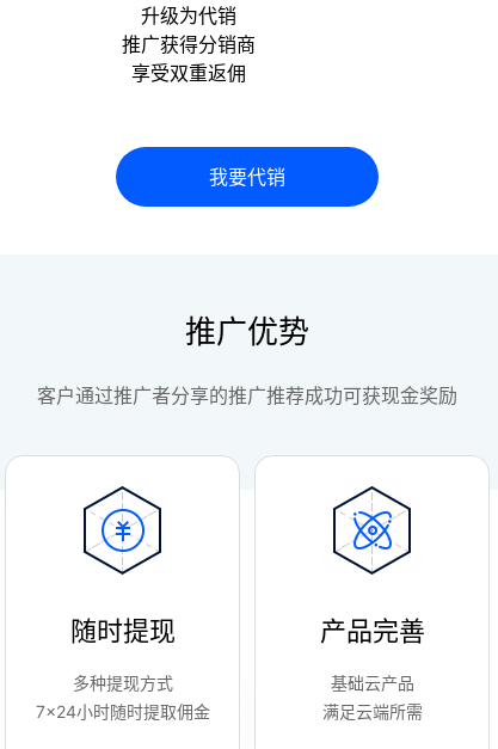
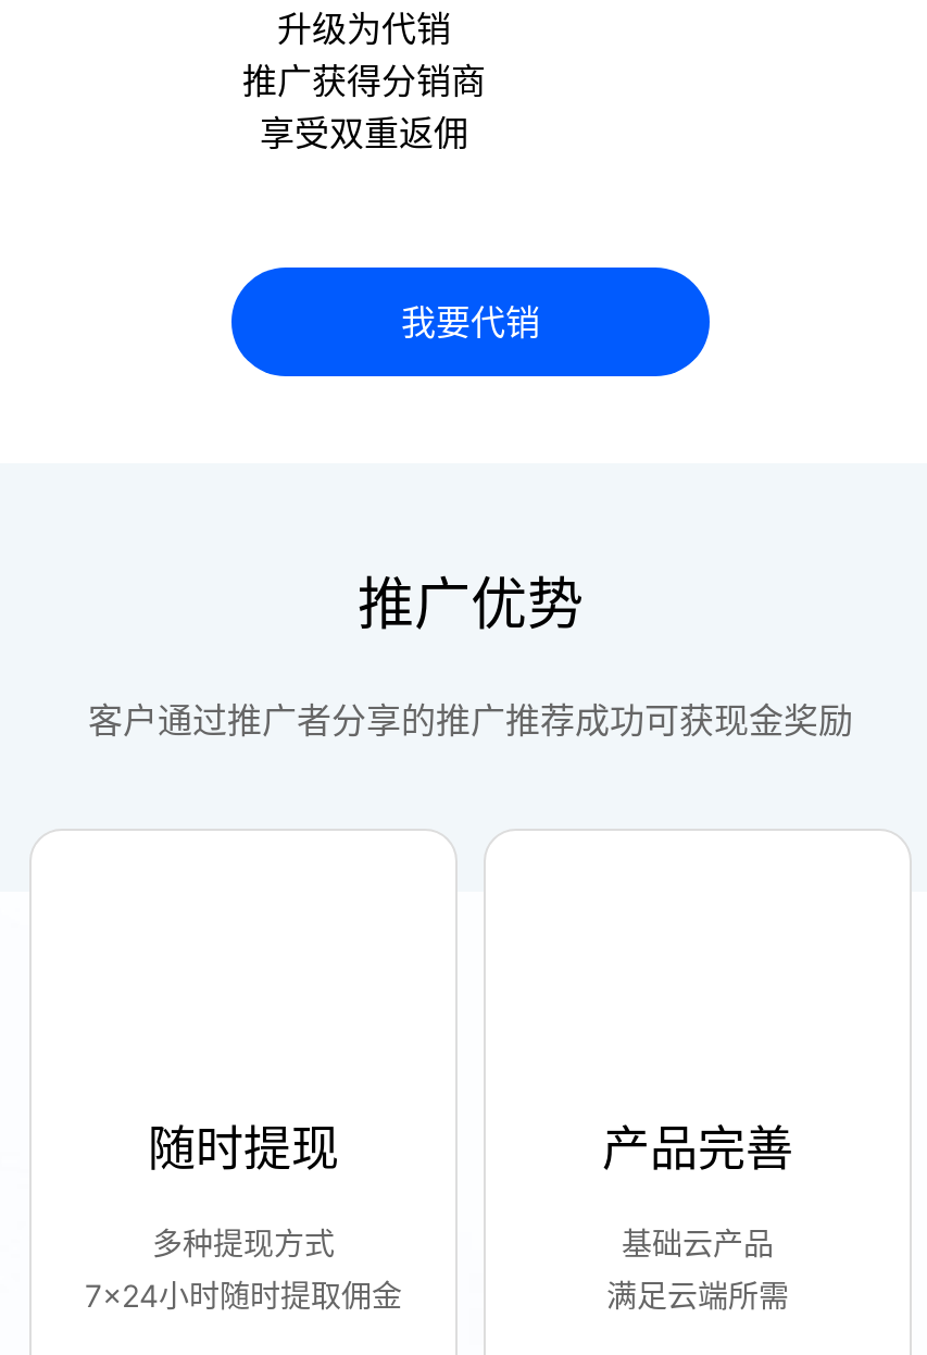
[82,485,162,576] [image] -> none
[332,485,412,576] [image] -> none

